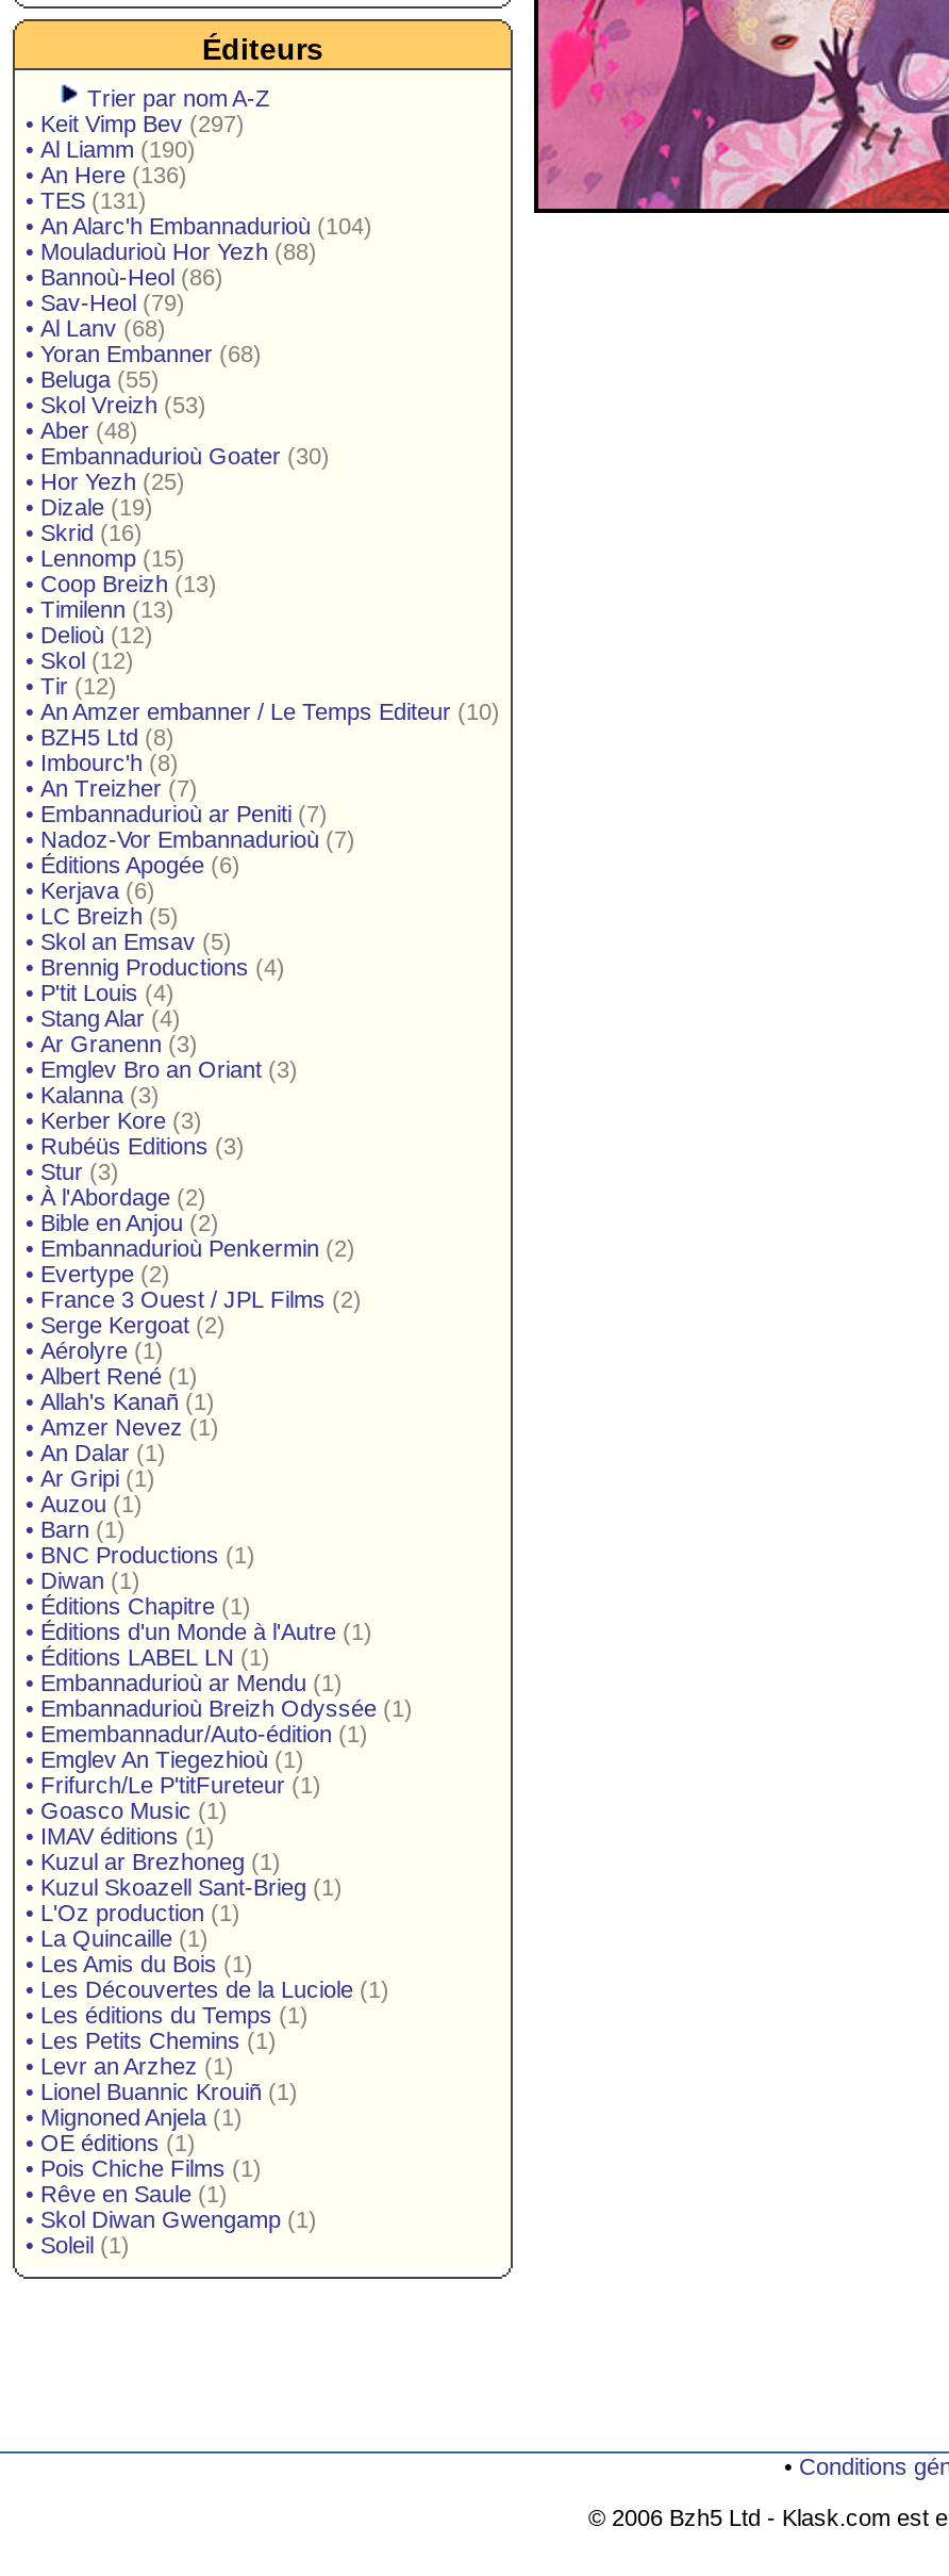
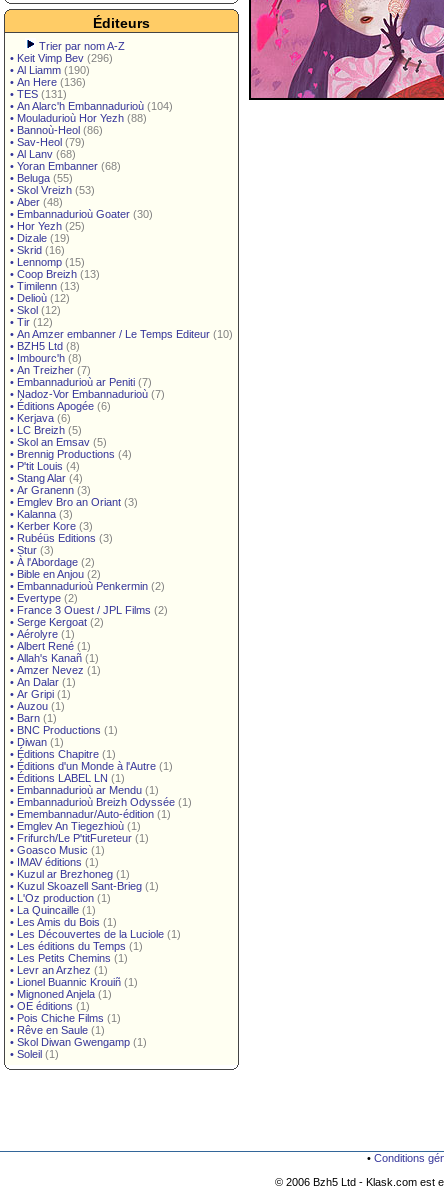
[26,111,245,136] • Keit Vimp Bev (297) -> [10,52,113,64] • Keit Vimp Bev (296)

